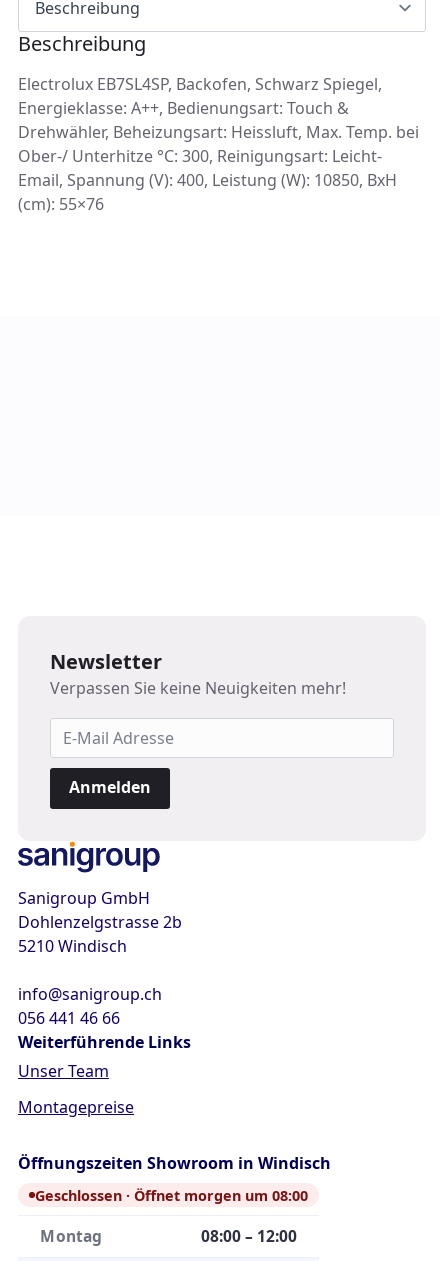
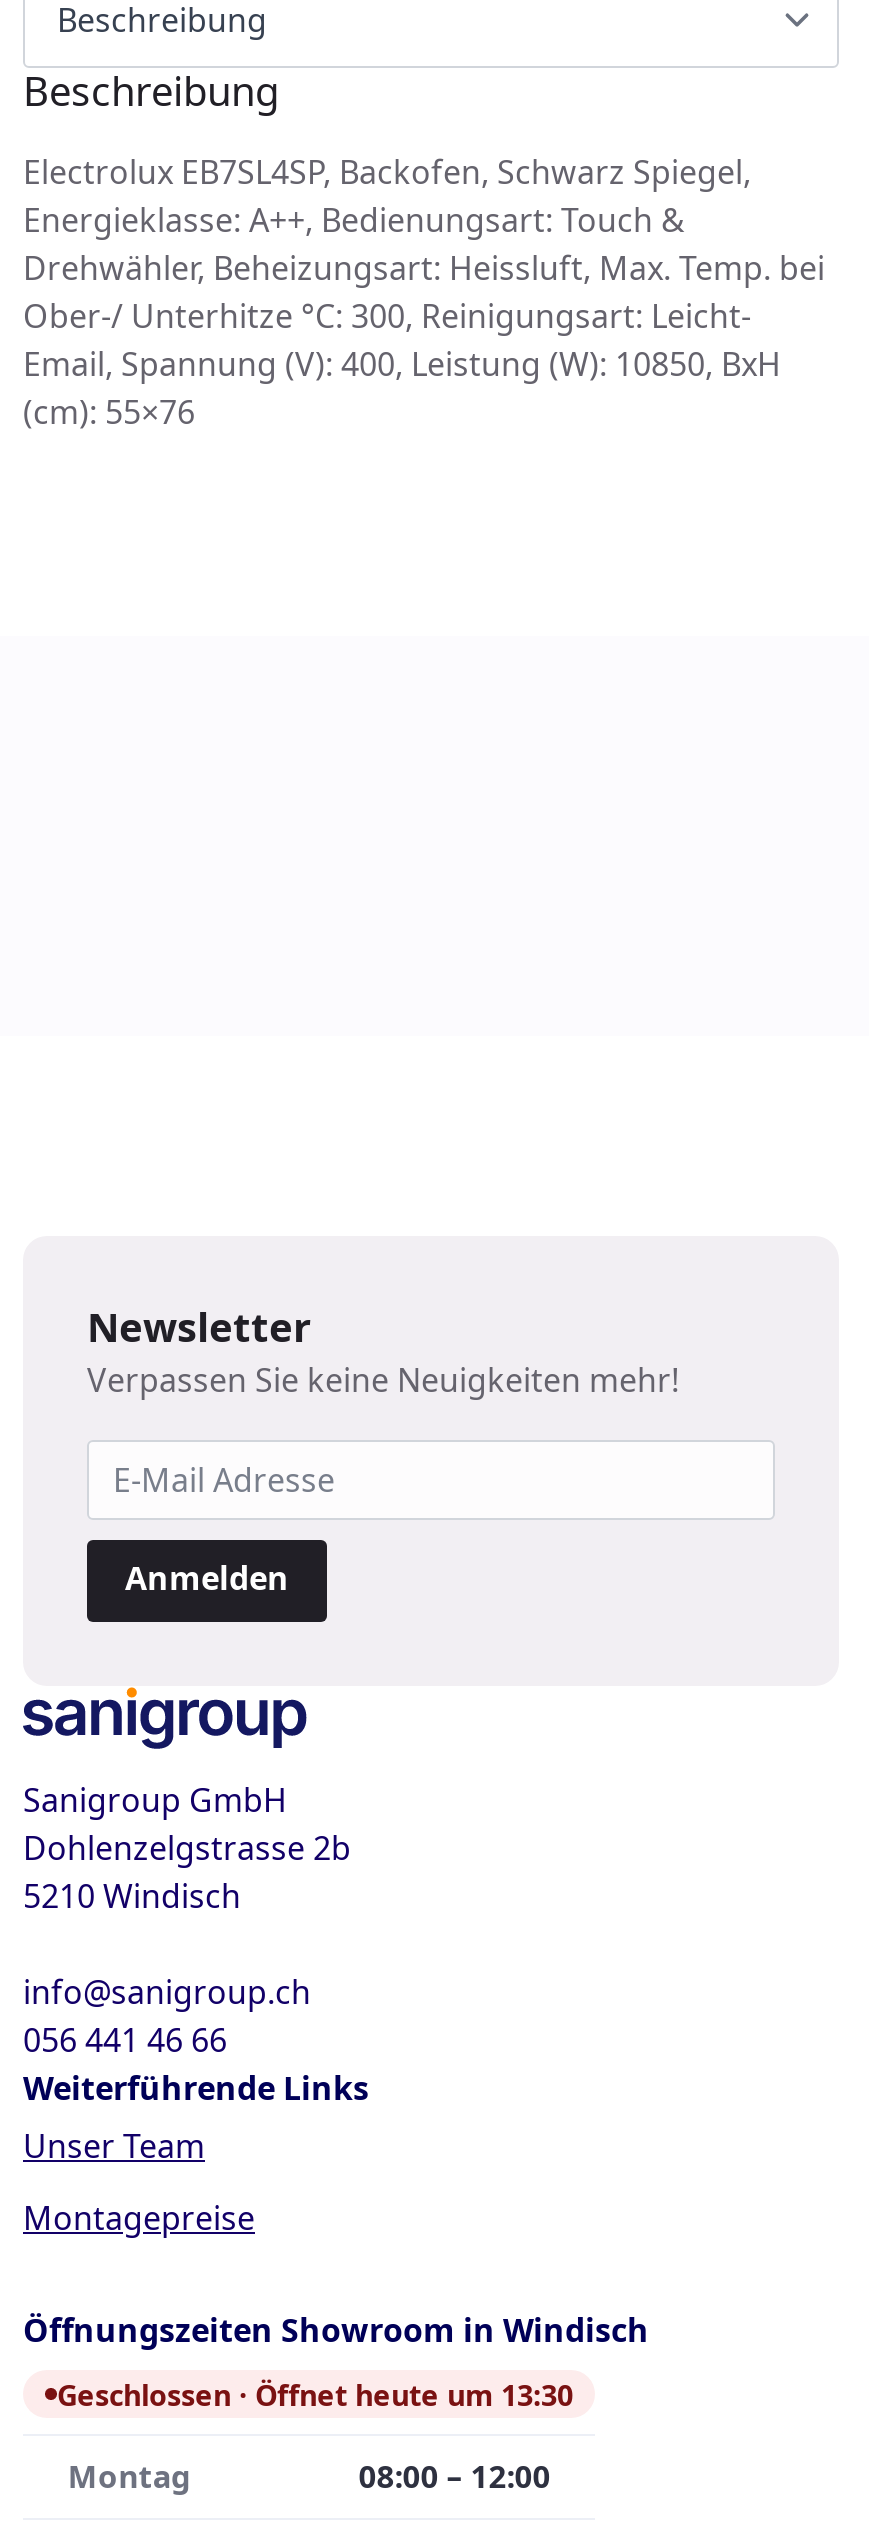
[35,1186,308,1205] Geschlossen · Öffnet morgen um 08:00 -> [57,2375,573,2413] Geschlossen · Öffnet heute um 13:30

